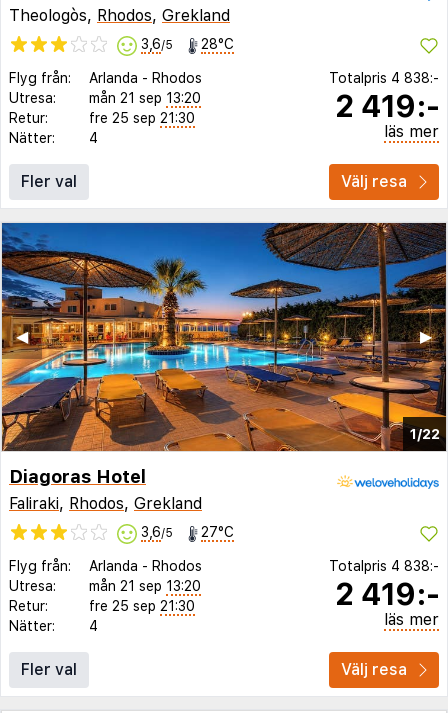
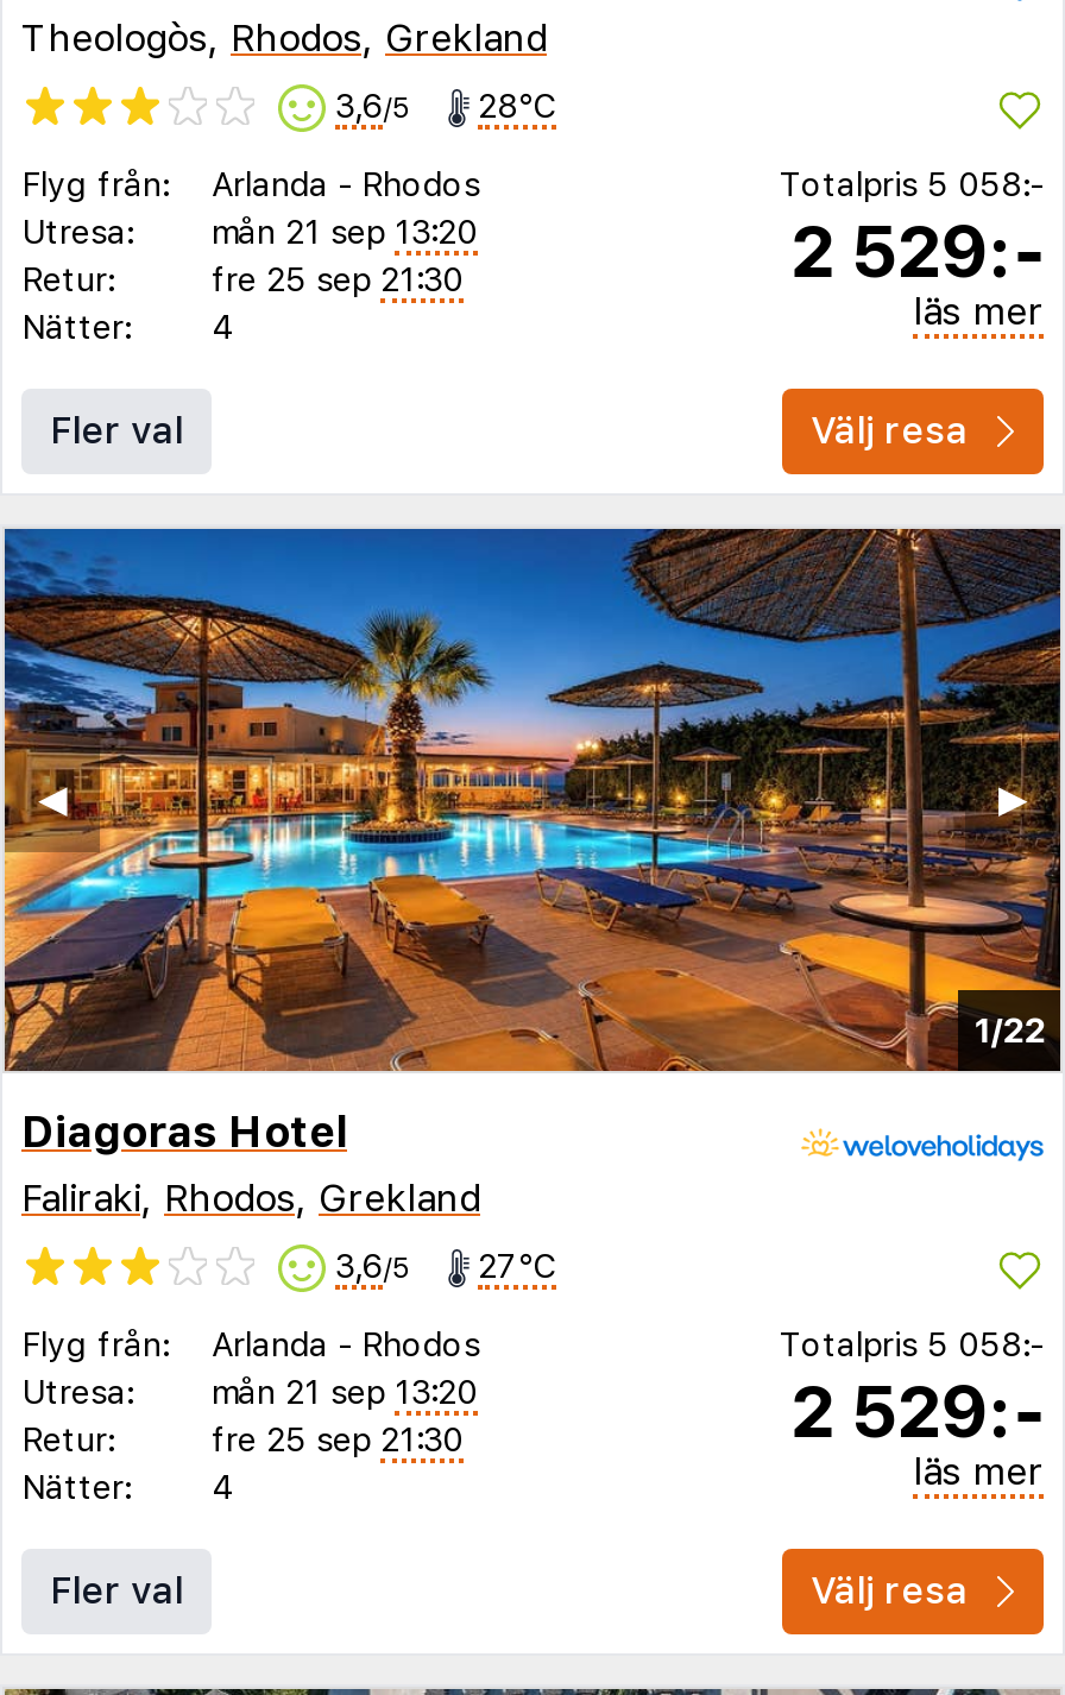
[329,70,439,86] Totalpris 4 838:- -> [780,166,1044,204] Totalpris 5 058:-
[335,88,439,124] 2 419:- -> [790,208,1044,294] 2 529:-
[329,558,439,574] Totalpris 4 838:- -> [780,1326,1044,1364] Totalpris 5 058:-
[335,576,439,612] 2 419:- -> [790,1368,1044,1454] 2 529:-

